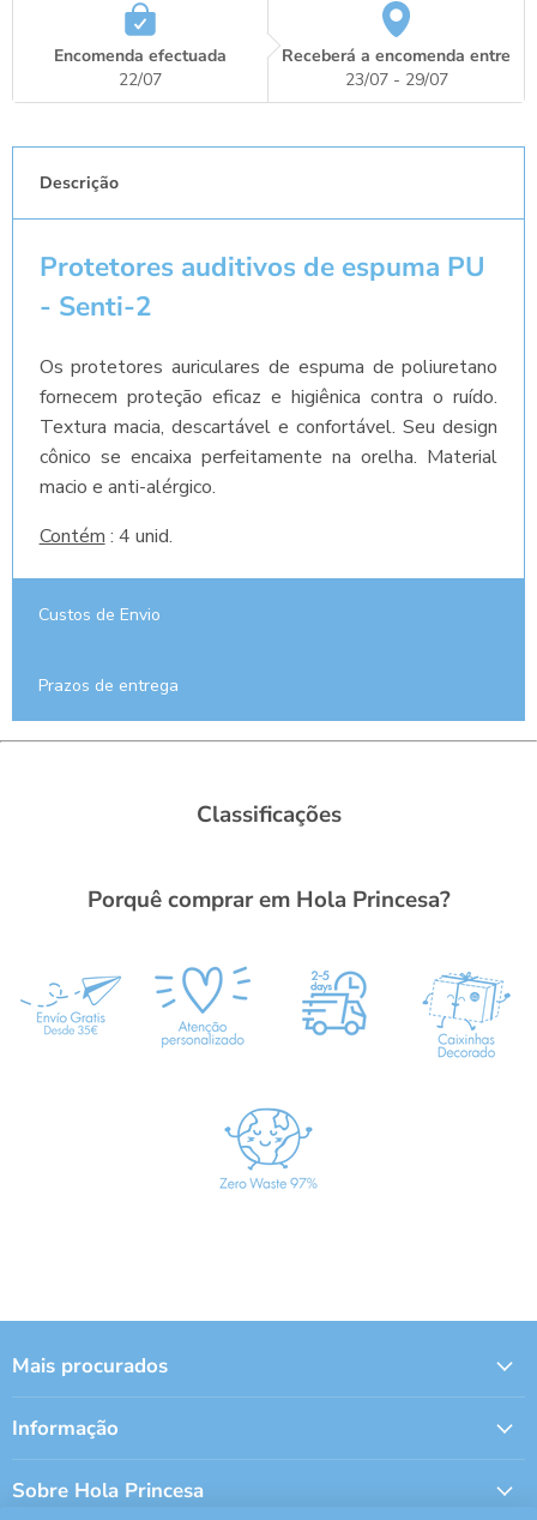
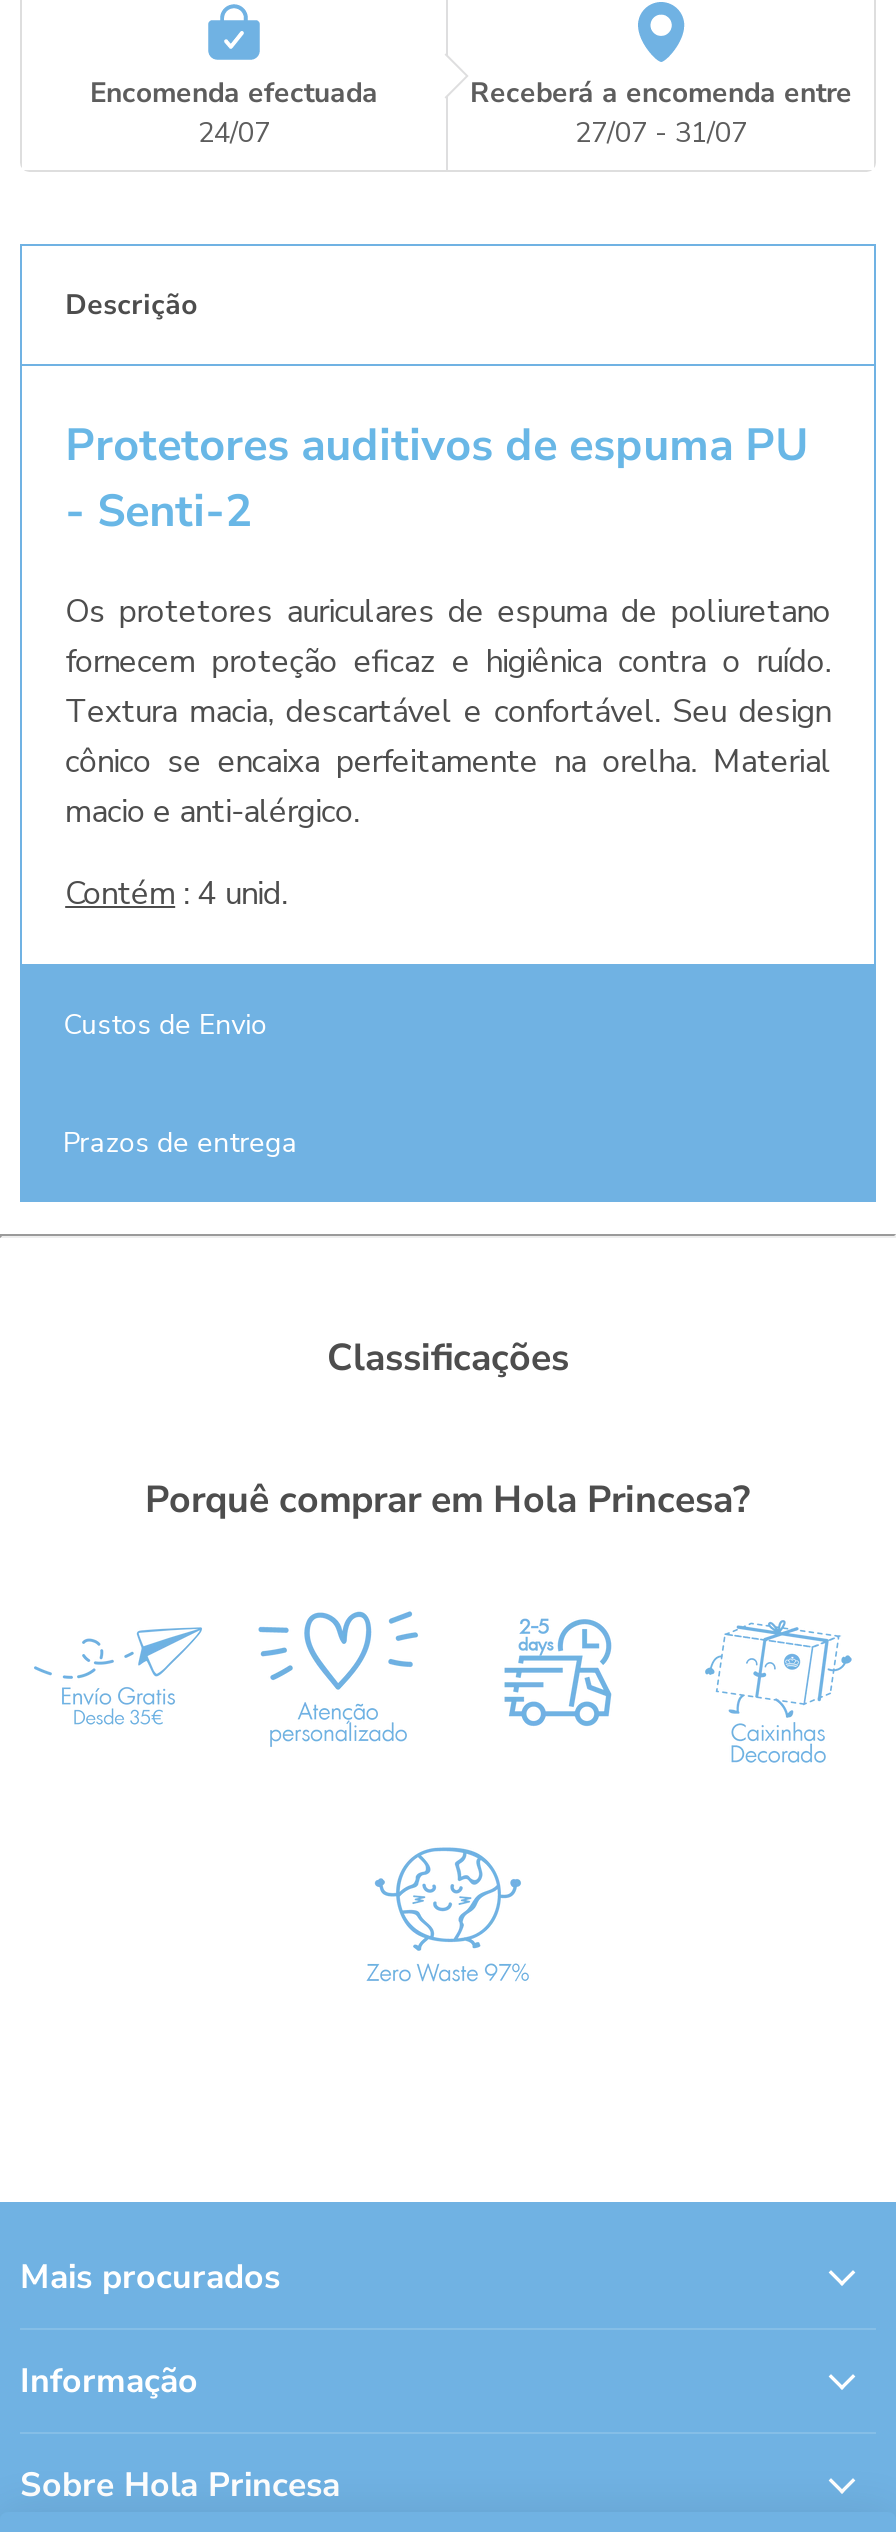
[119,69,162,91] 22/07 -> [198,114,270,152] 24/07
[345,69,448,91] 23/07 - 29/07 -> [575,114,747,152] 27/07 - 31/07

